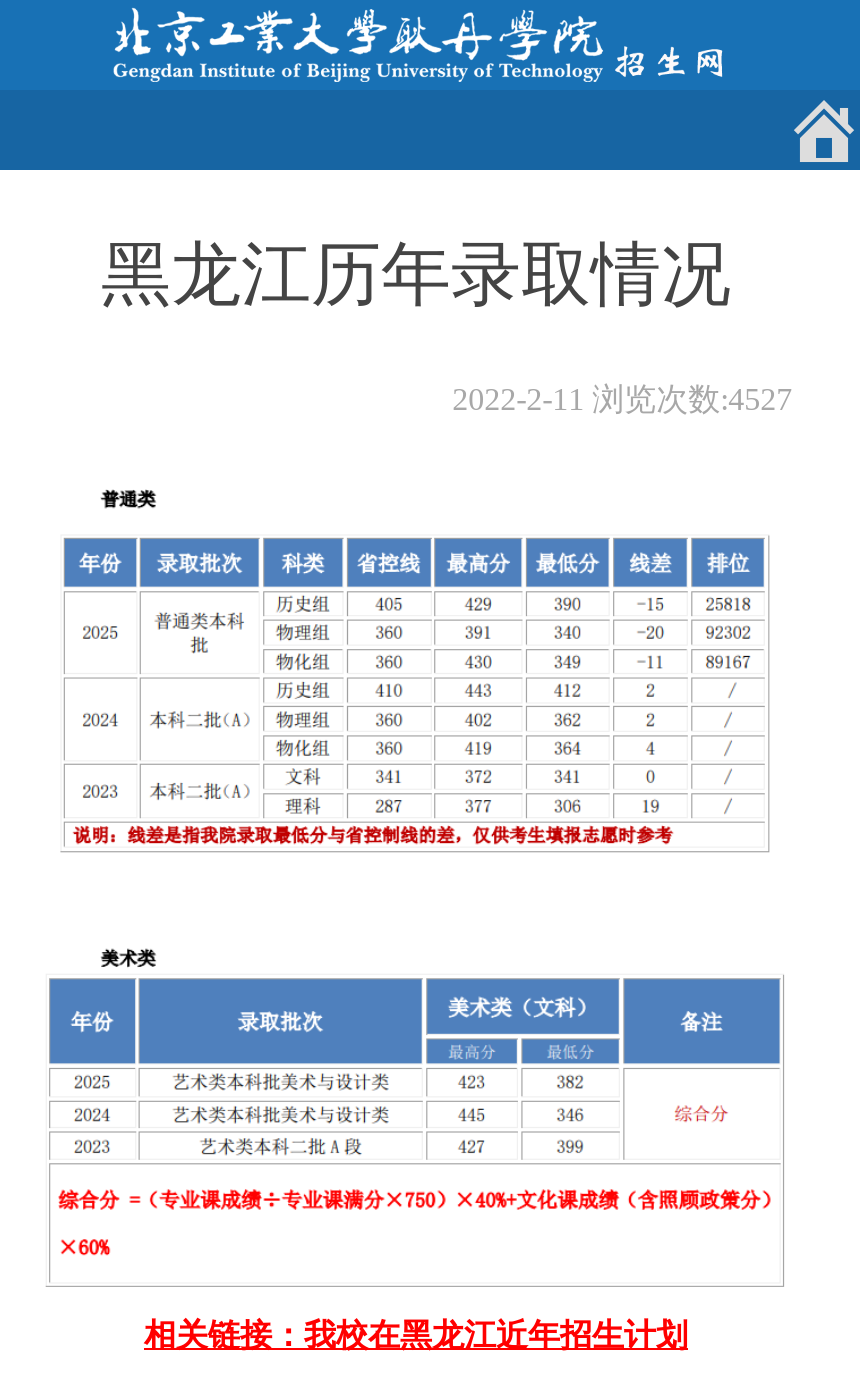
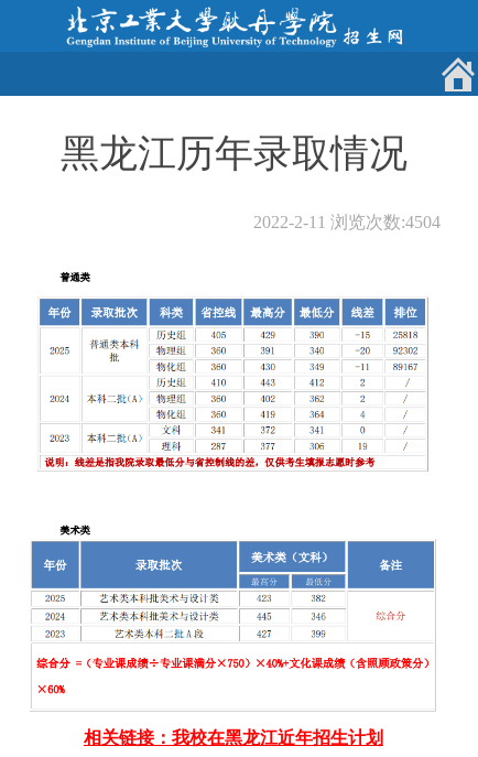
[452,382,792,416] 2022-2-11浏览次数:4527 -> [254,213,441,231] 2022-2-11浏览次数:4504

